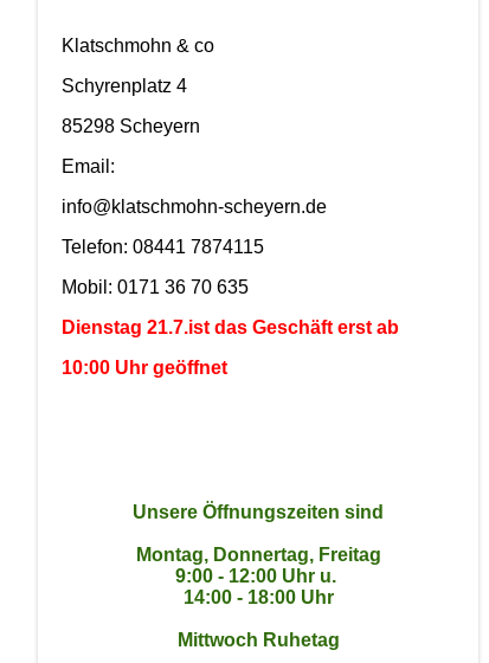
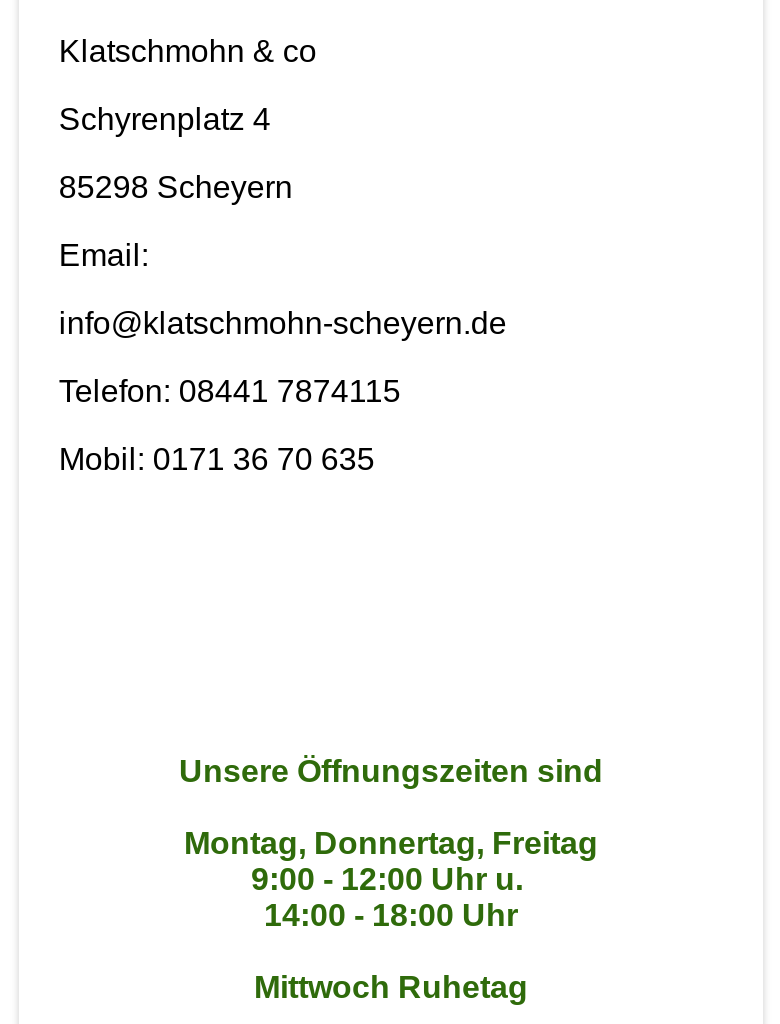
[61,318,399,378] Dienstag 21.7.ist das Geschäft erst ab | 10:00 Uhr geöffnet -> none

